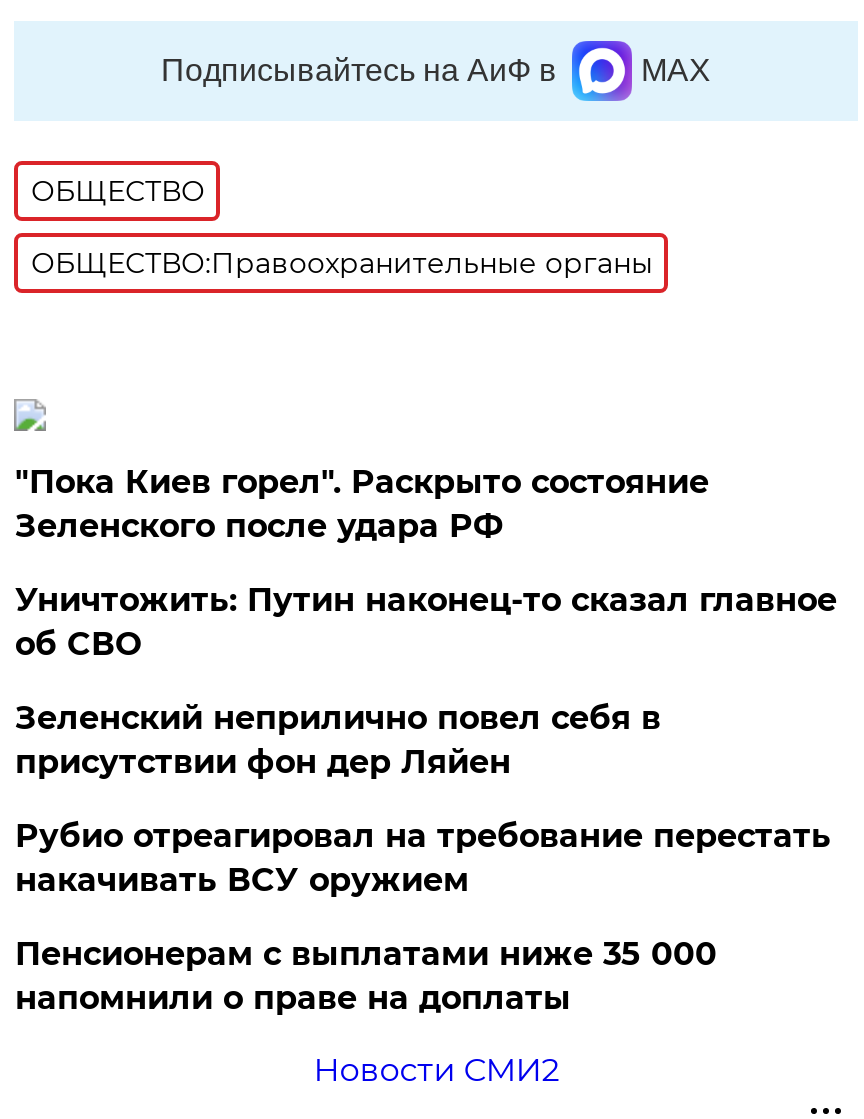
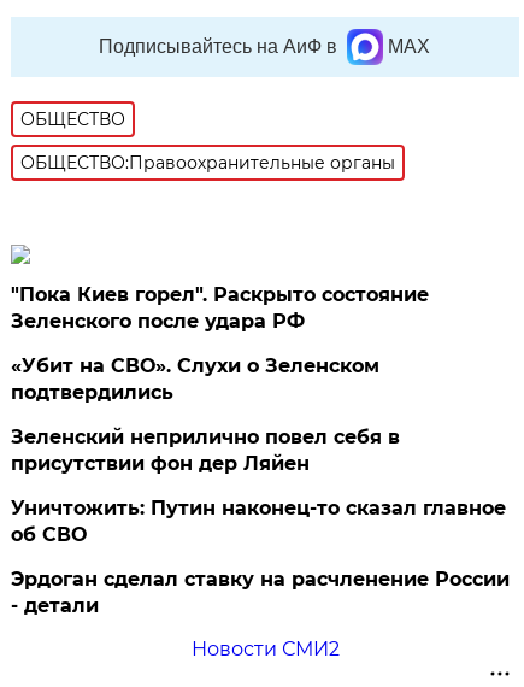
none -> [11,354,380,404] «Убит на СВО». Слухи о Зеленском | подтвердились
moved [15,581,837,663] -> [11,497,506,546]: Уничтожить: Путин наконец-то сказал главное | об СВО
[15,817,831,899] Рубио отреагировал на требование перестать | накачивать ВСУ оружием -> none
[15,935,717,1017] Пенсионерам с выплатами ниже 35 000 | напомнили о праве на доплаты -> [11,568,510,617] Эрдоган сделал ставку на расчленение России | - детали

